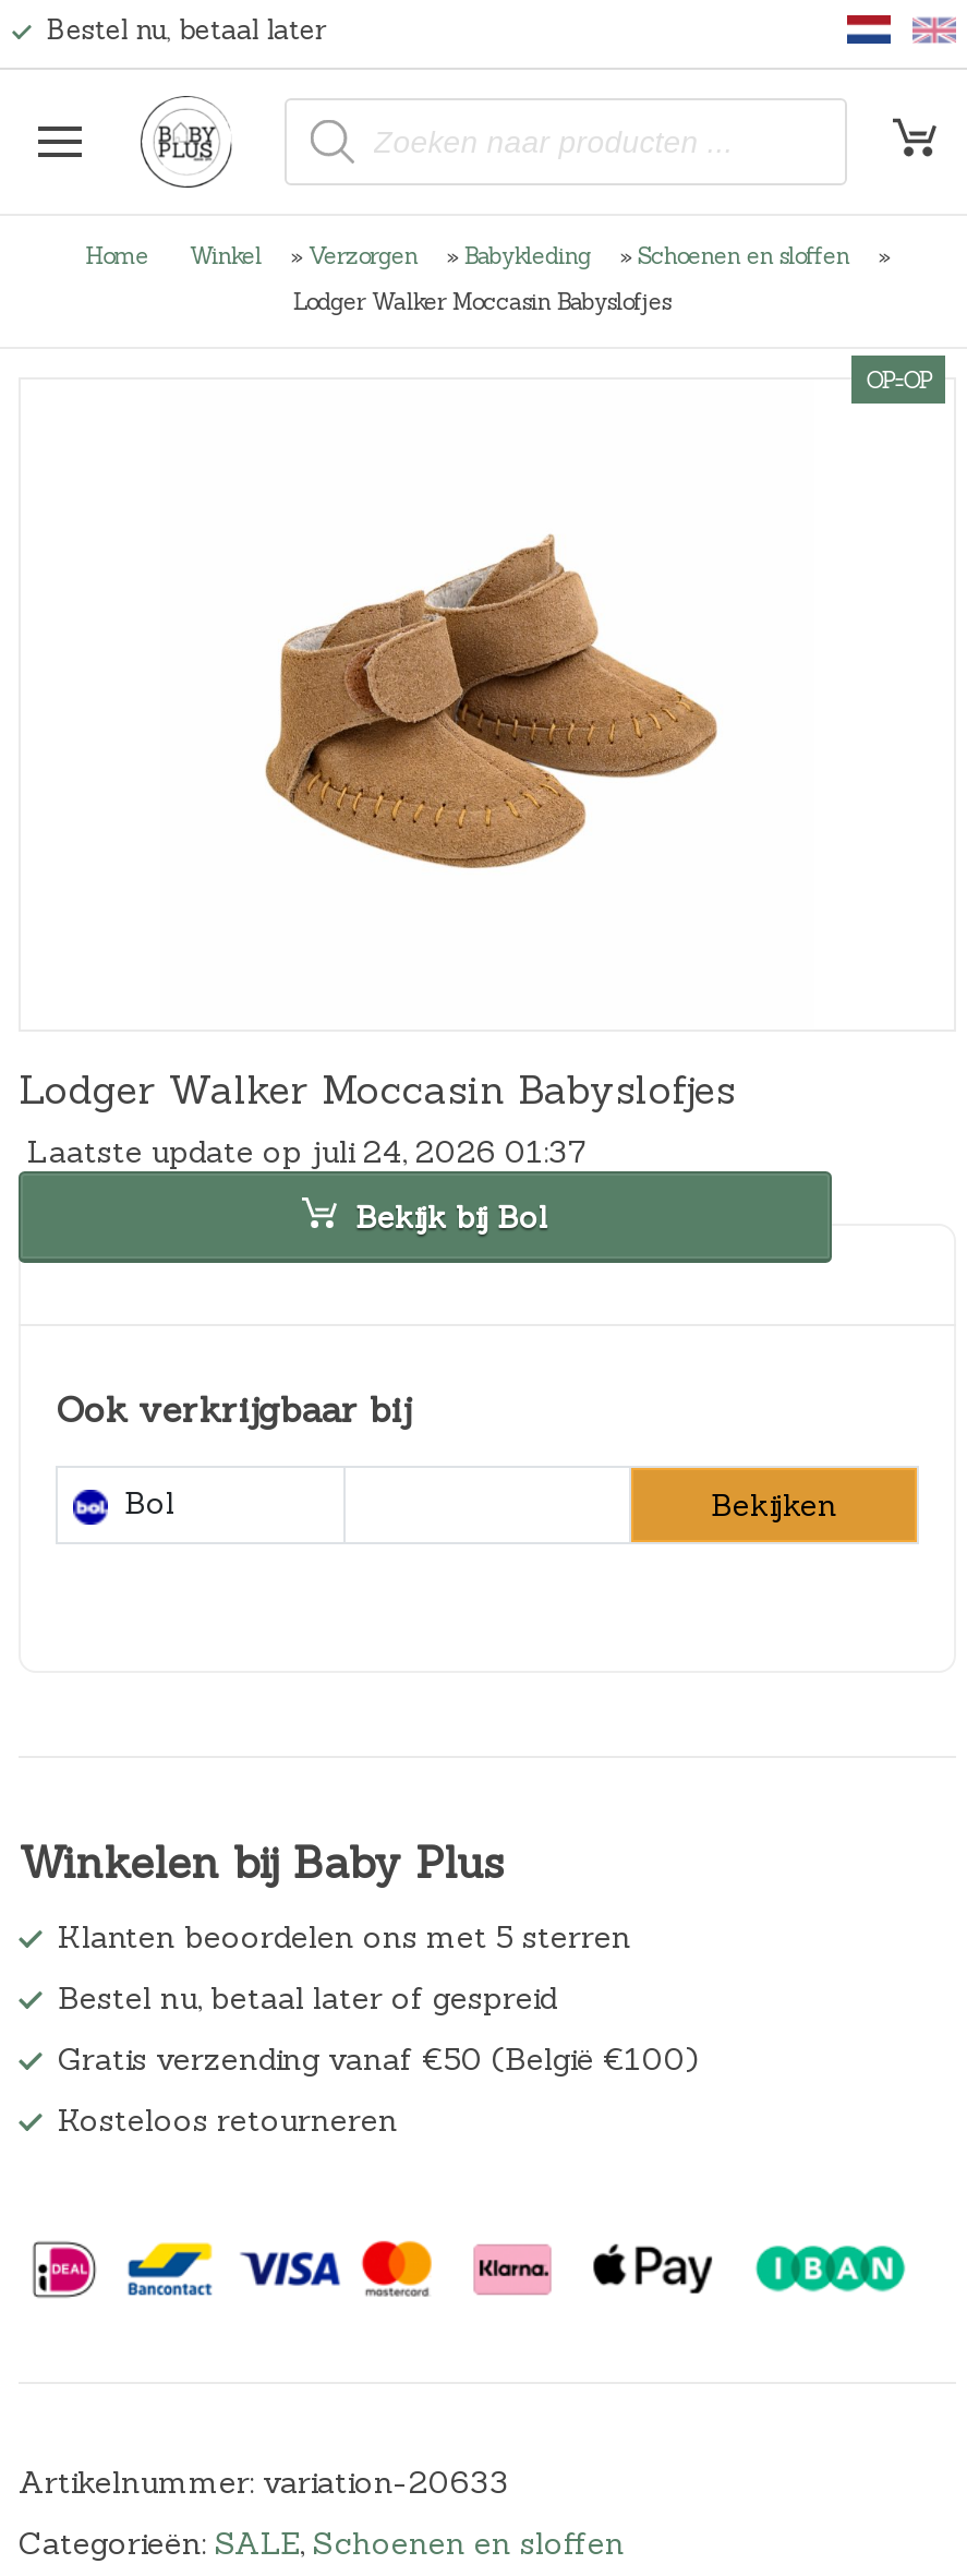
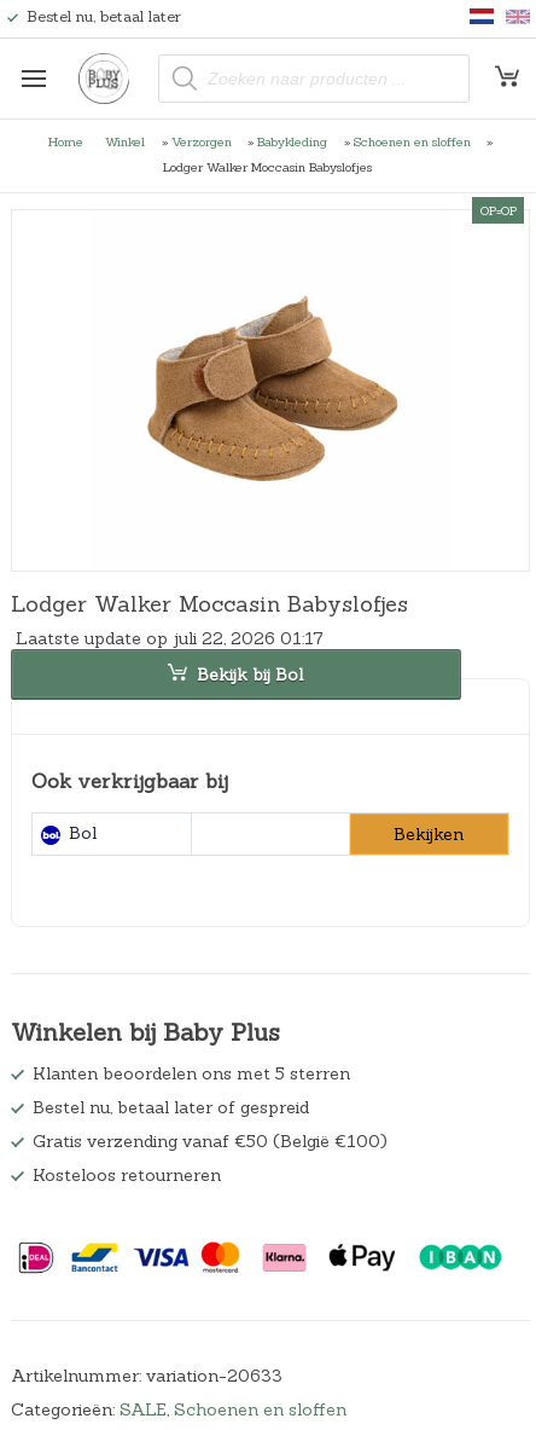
[27,1132,588,1171] Laatste update op juli 24, 2026 01:37 -> [16,627,324,649] Laatste update op juli 22, 2026 01:17

